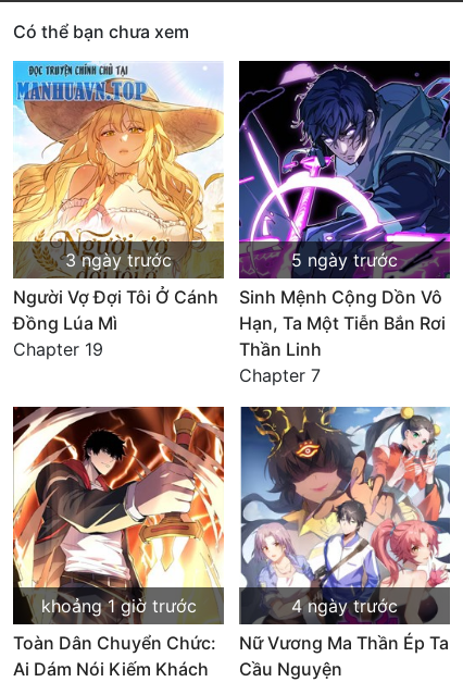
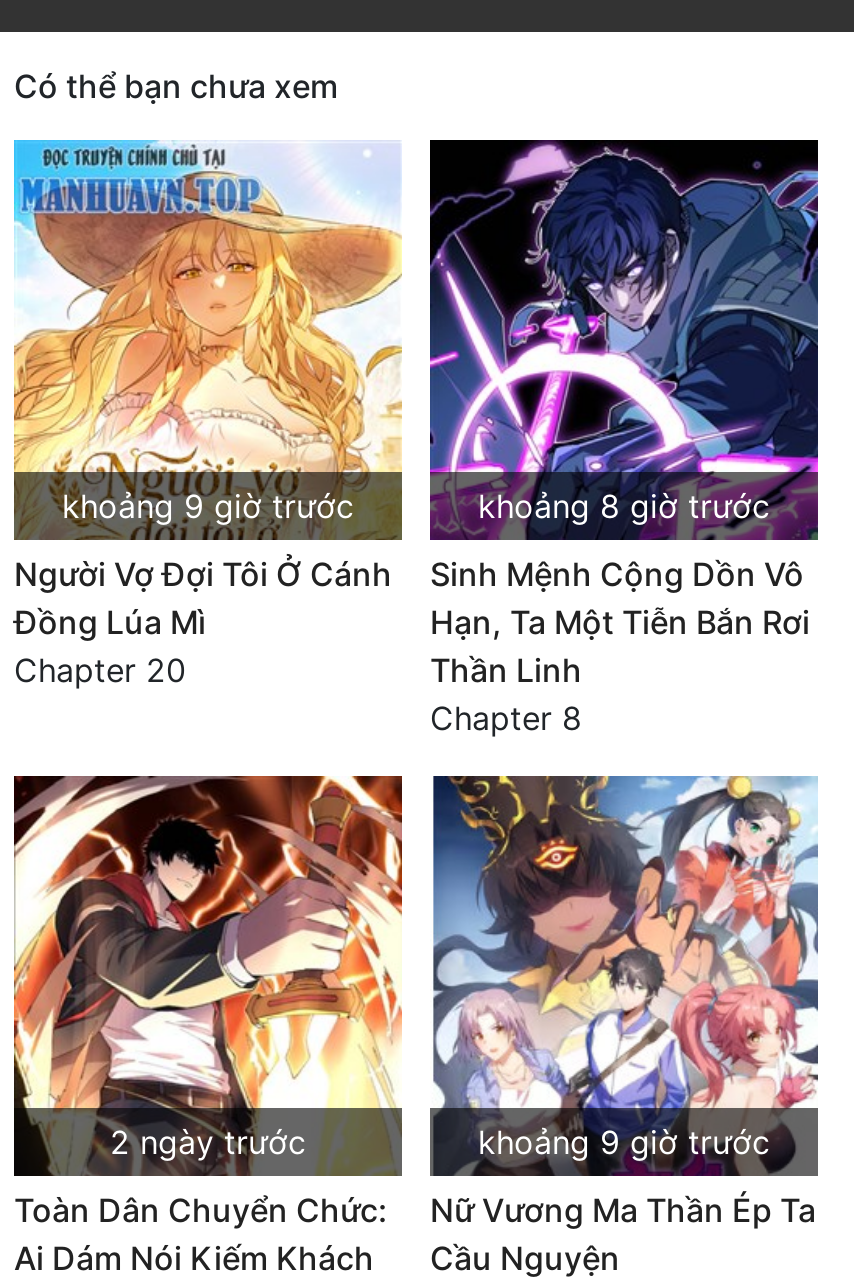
[65,249,172,270] 3 ngày trước -> [62,485,354,525] khoảng 9 giờ trước
[291,249,398,270] 5 ngày trước -> [478,485,770,525] khoảng 8 giờ trước
[13,338,103,360] Chapter 19 -> [14,649,186,689] Chapter 20
[239,364,321,386] Chapter 7 -> [430,697,582,737] Chapter 8
[41,595,196,616] khoảng 1 giờ trước -> [110,1121,306,1161] 2 ngày trước
[291,595,398,616] 4 ngày trước -> [478,1121,770,1161] khoảng 9 giờ trước

